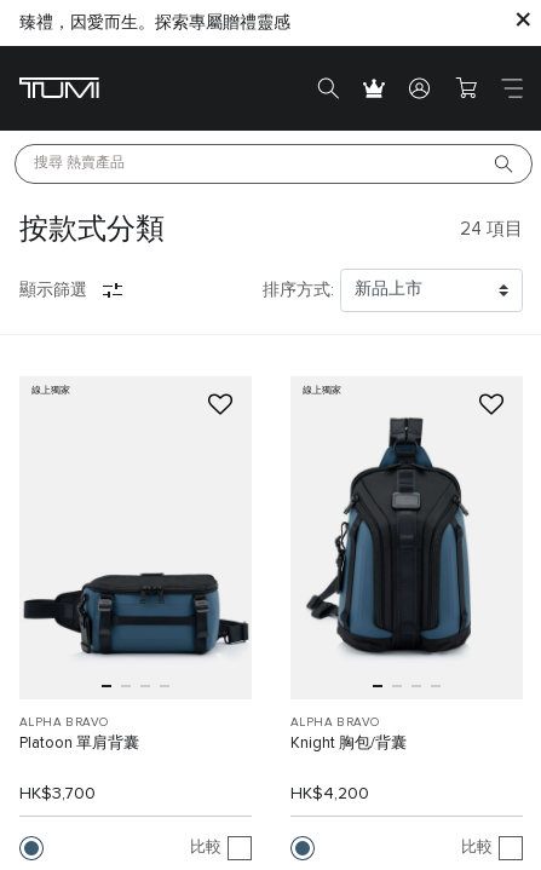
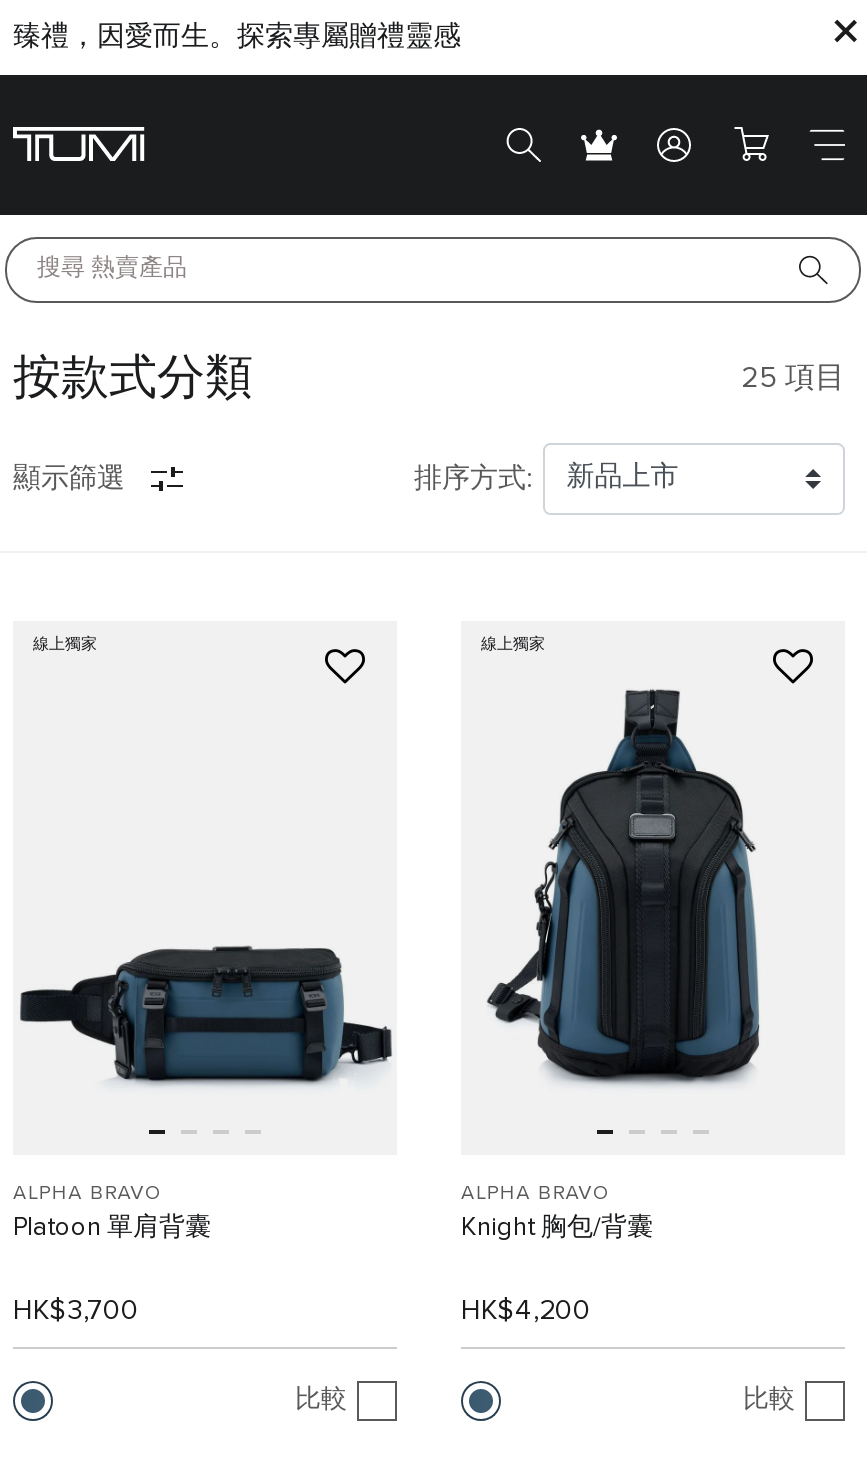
[460,221,523,239] 24項目 -> [741,364,845,394] 25項目

